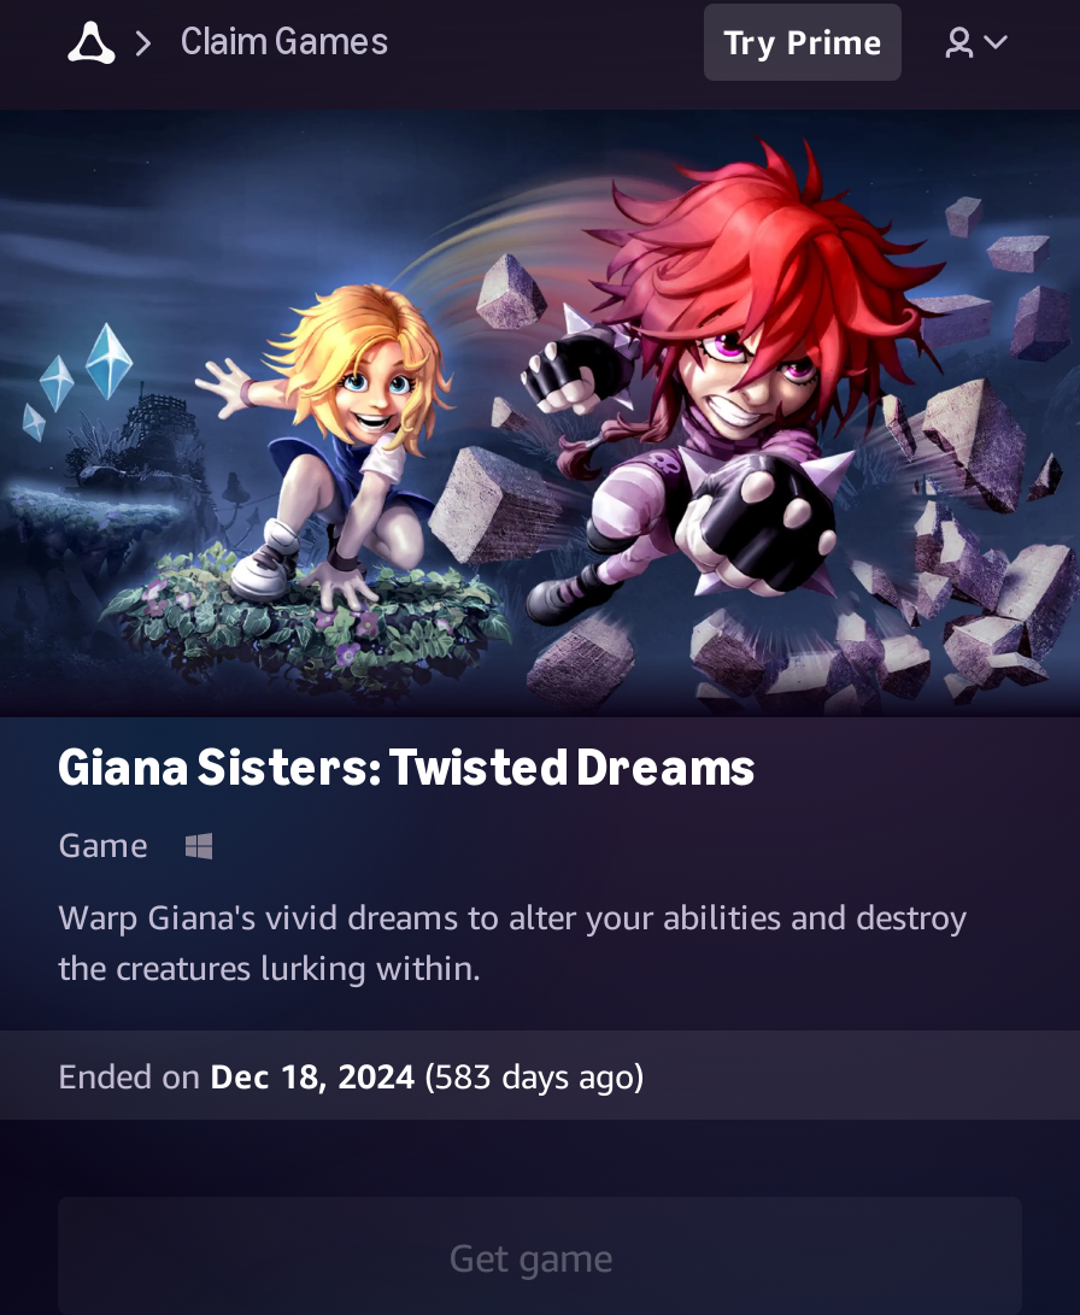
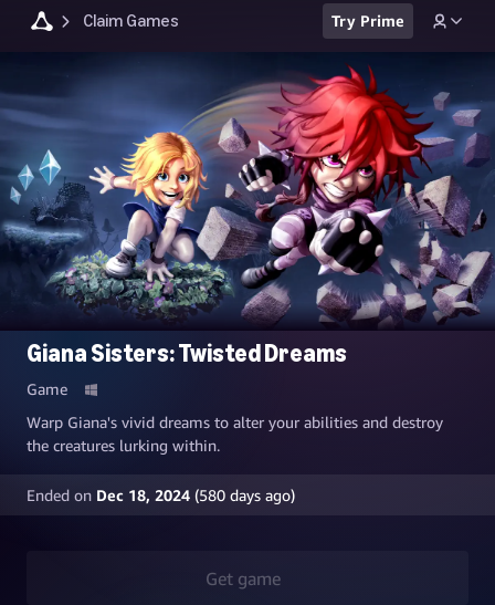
[58,1055,644,1096] Ended on Dec 18, 2024 (583 days ago) -> [27,486,295,504] Ended on Dec 18, 2024 (580 days ago)

